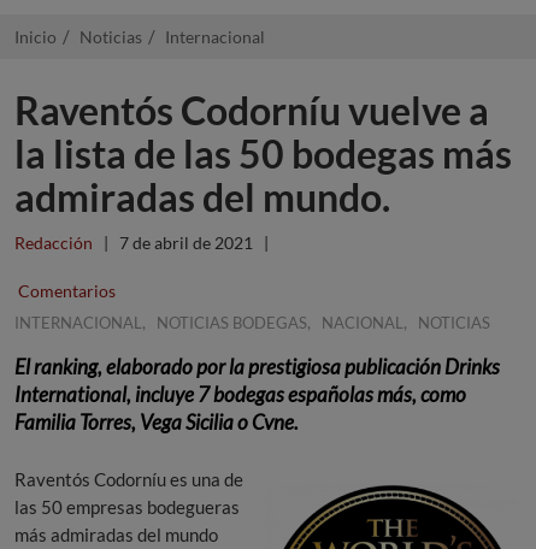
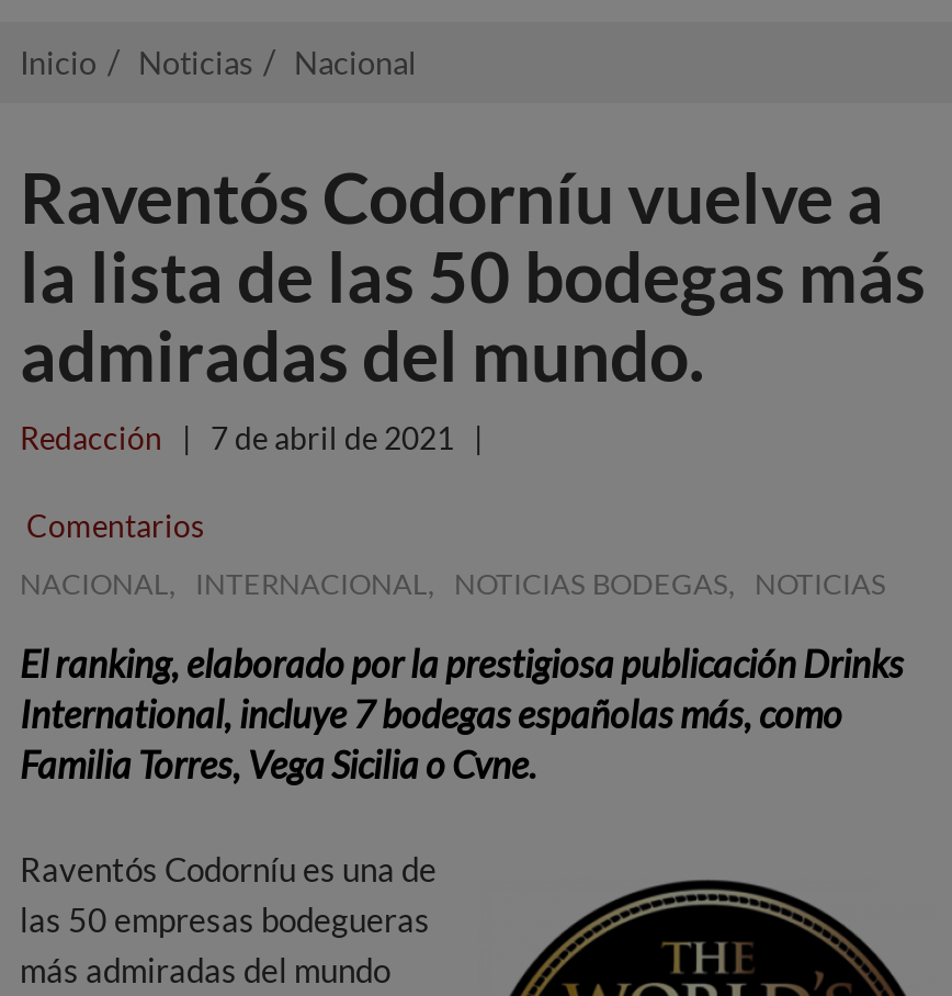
[165,26,265,47] Internacional -> [294,44,417,81] Nacional
[14,312,490,332] INTERNACIONAL, NOTICIAS BODEGAS, NACIONAL, NOTICIAS -> [20,564,886,601] NACIONAL, INTERNACIONAL, NOTICIAS BODEGAS, NOTICIAS

